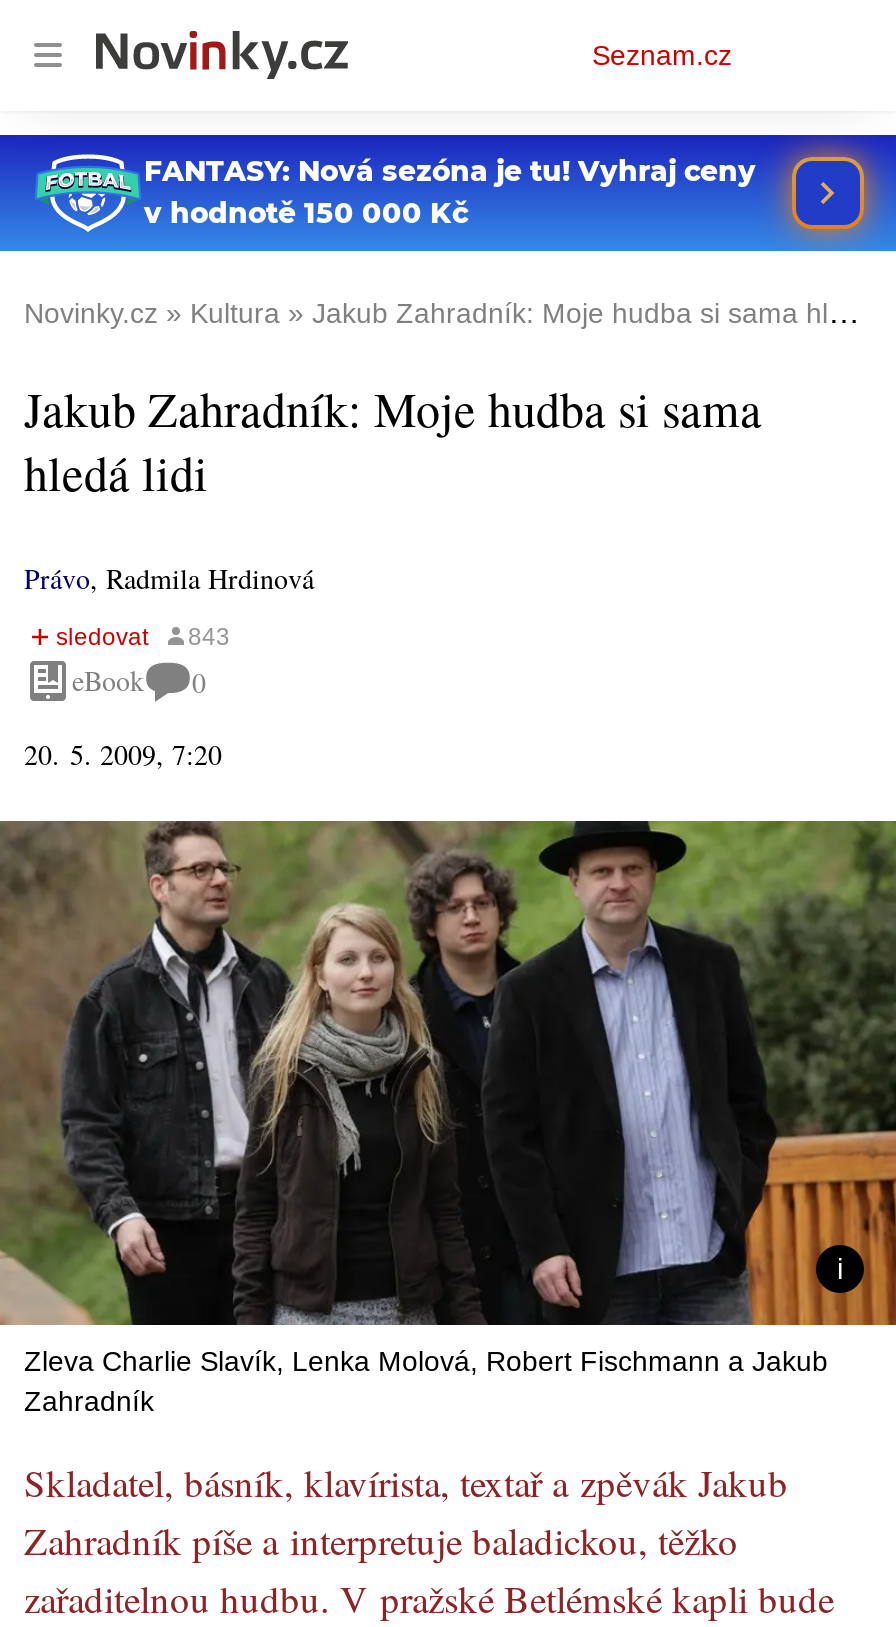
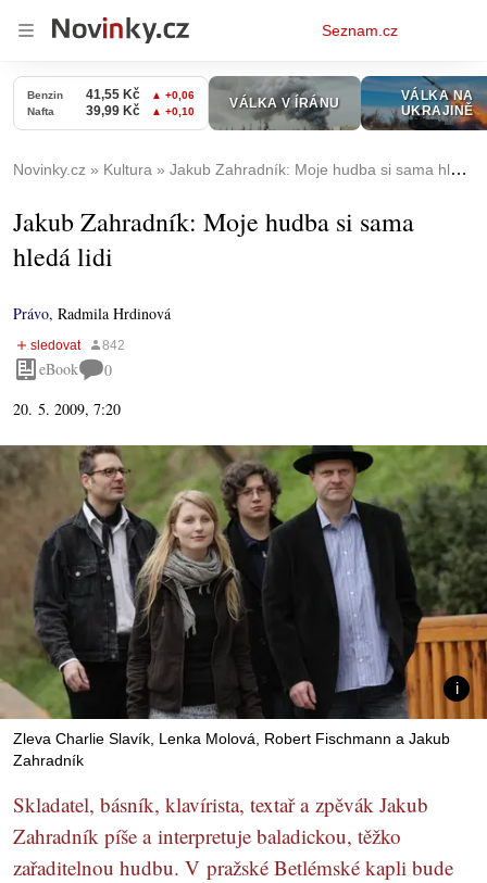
[6,133,890,253] [image] -> [3,74,484,136] [image]

